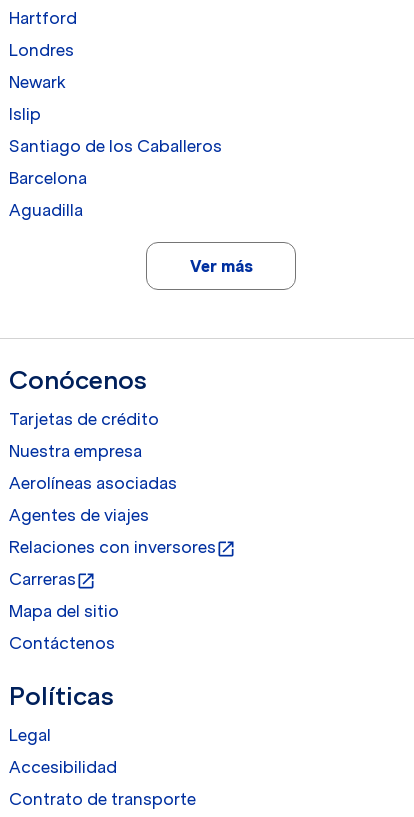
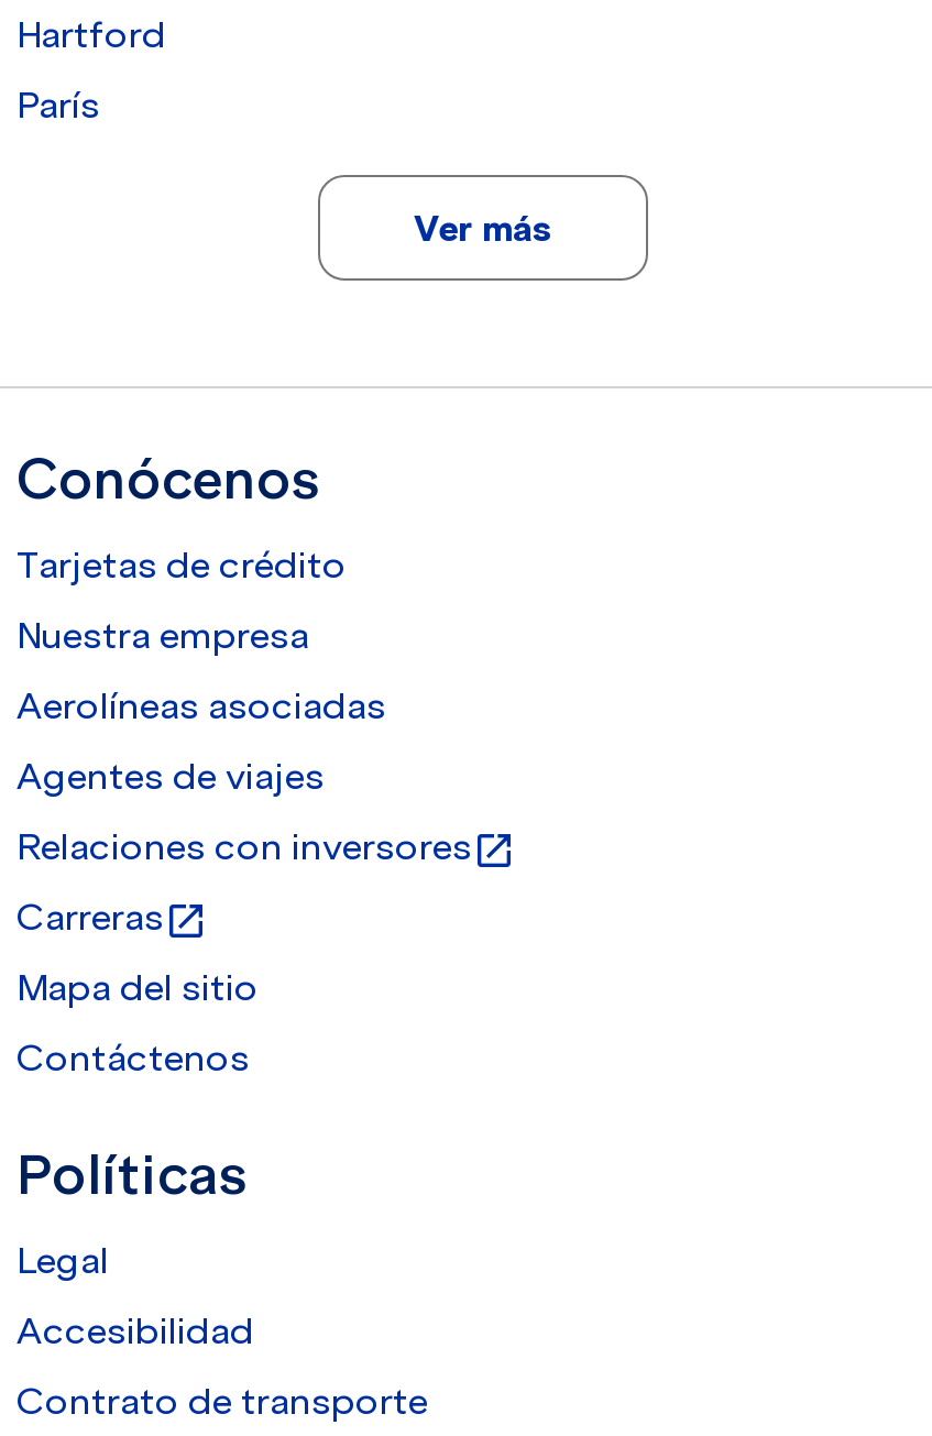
[9,40,222,220] Londres | Newark | Islip | Santiago de los Caballeros | Barcelona | Aguadilla -> [17,83,100,127] París

